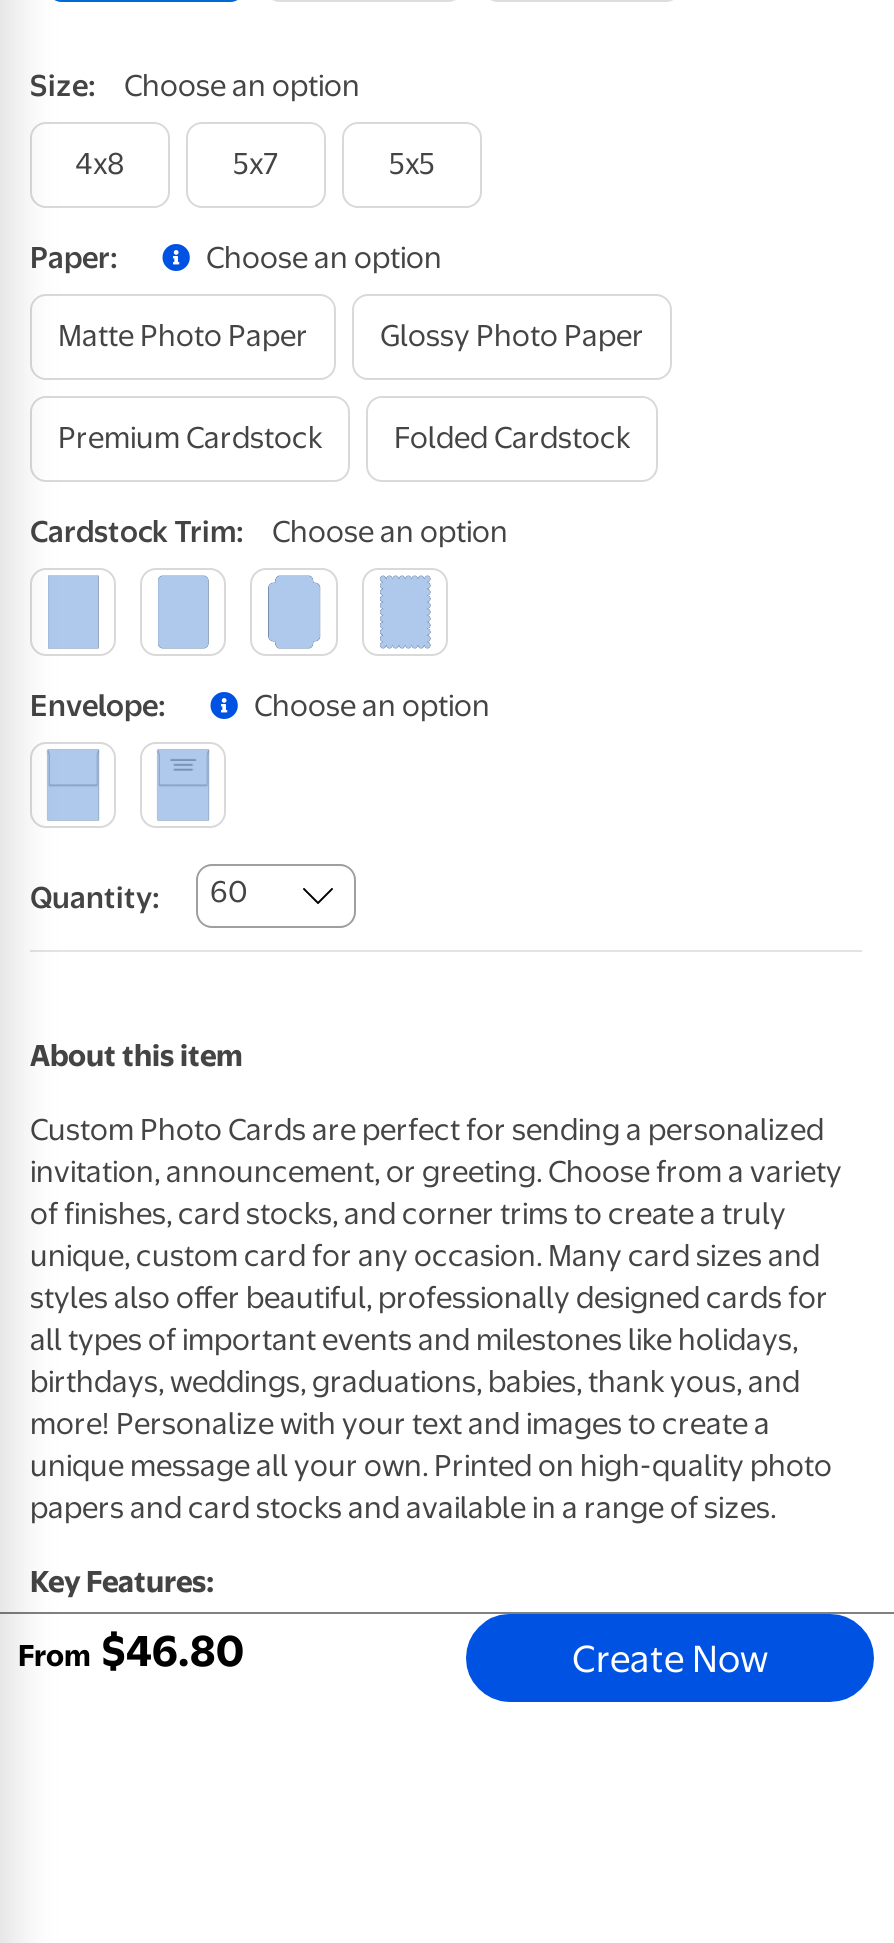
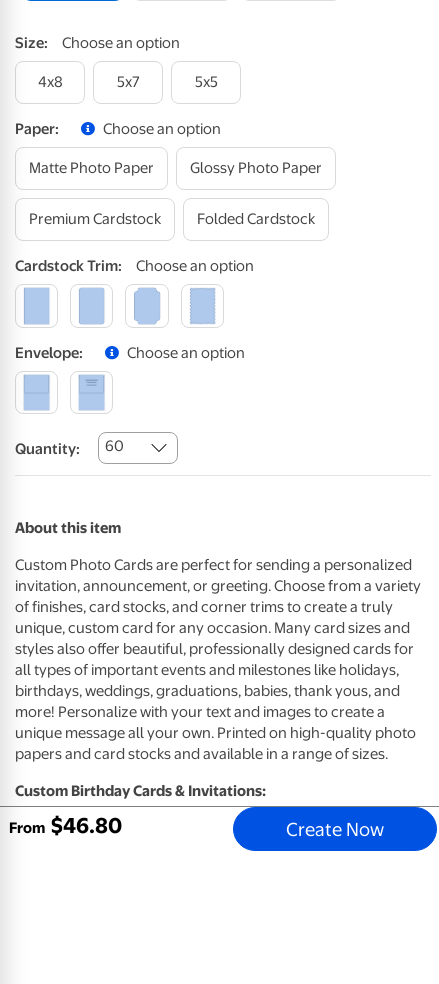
[30,1563,214,1599] Key Features: -> [15,782,266,800] Custom Birthday Cards & Invitations:

